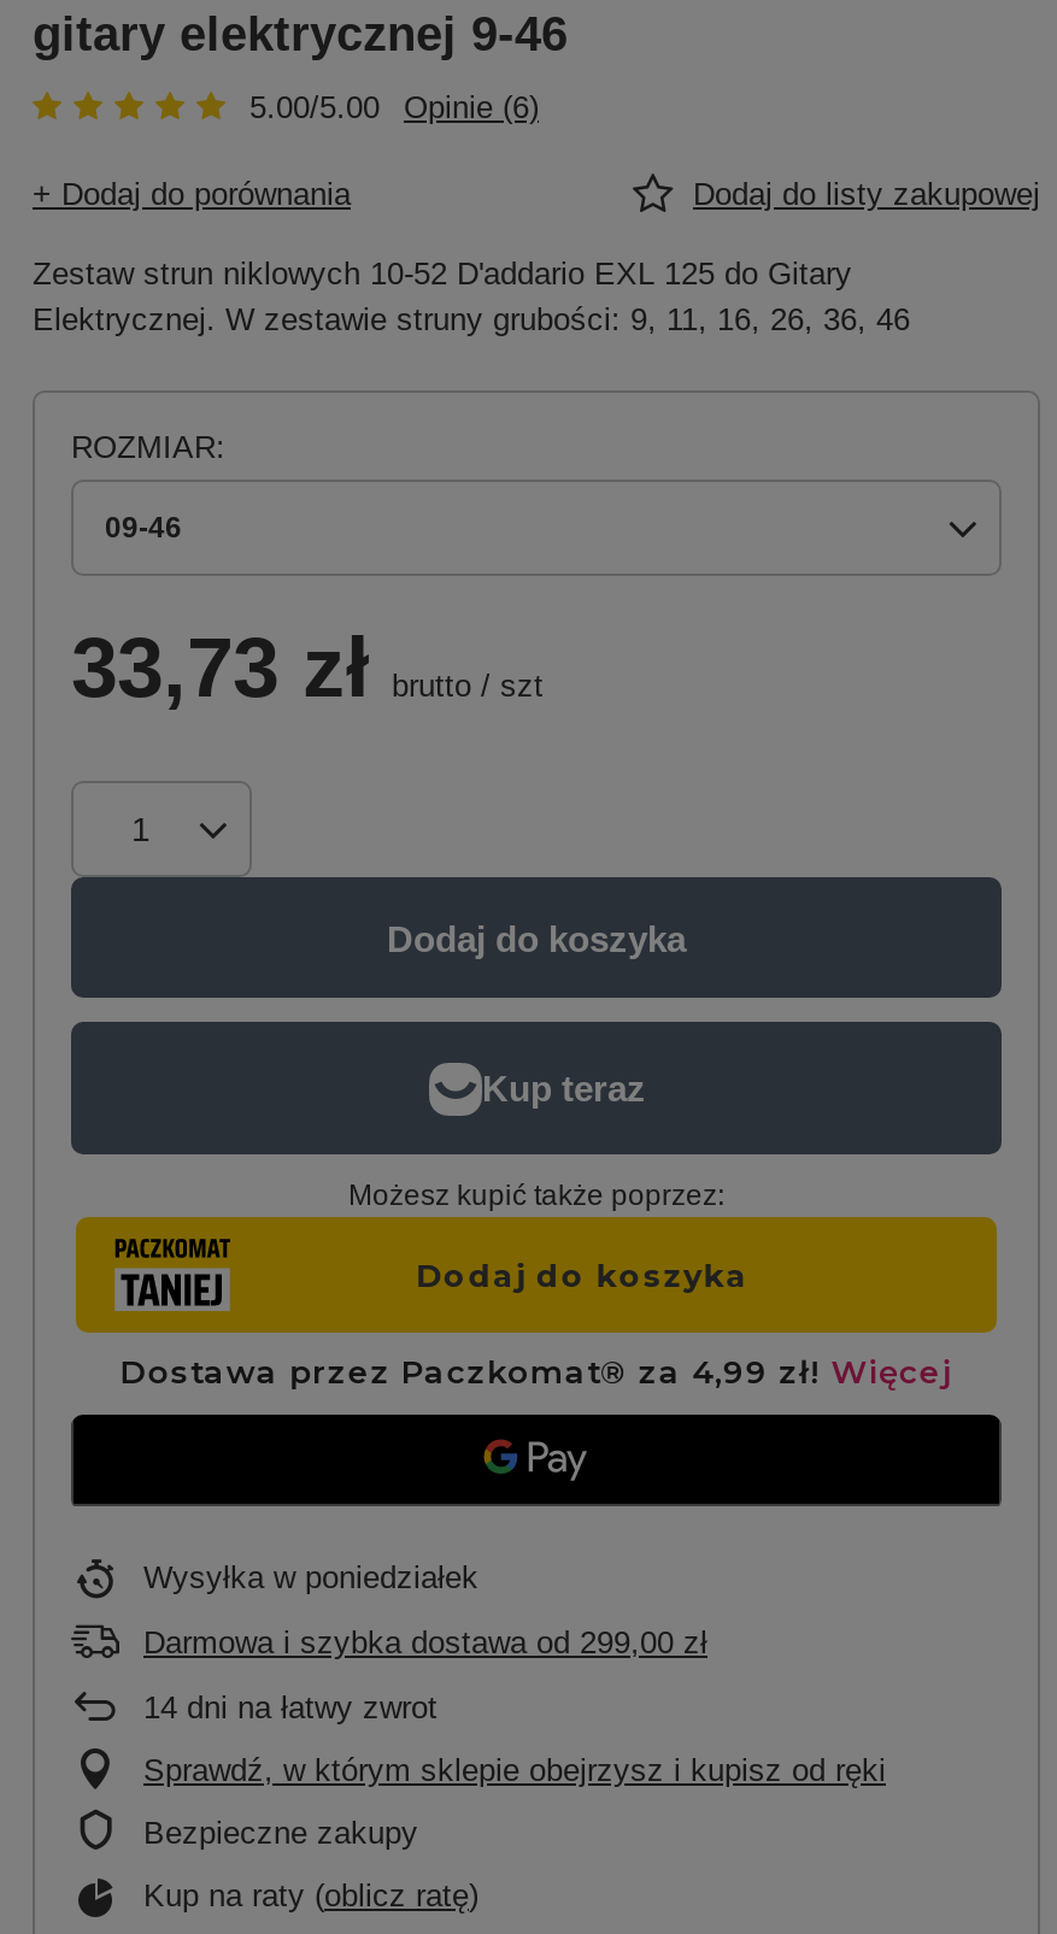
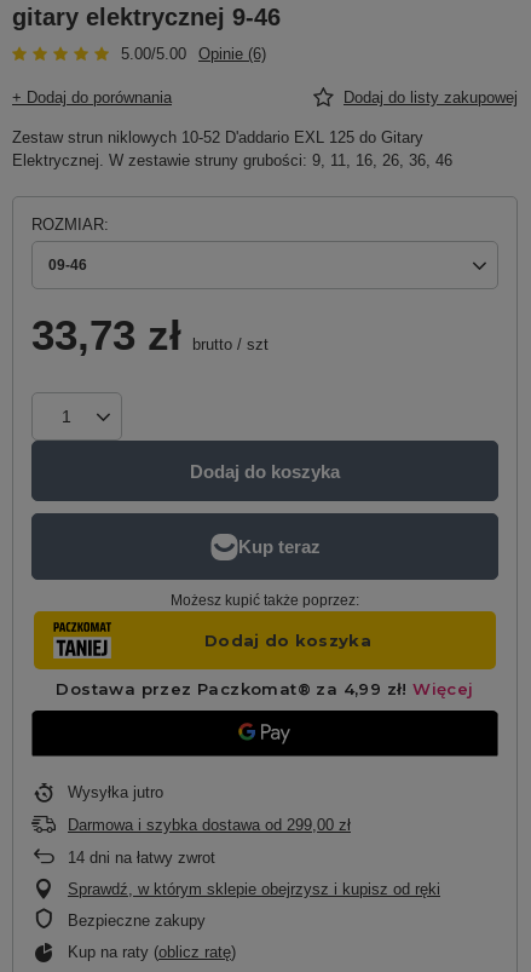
[143,1559,478,1595] Wysyłka w poniedziałek -> [68,783,163,801] Wysyłka jutro

